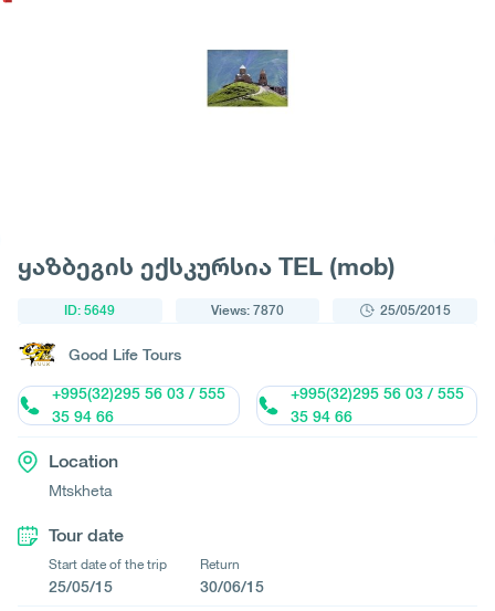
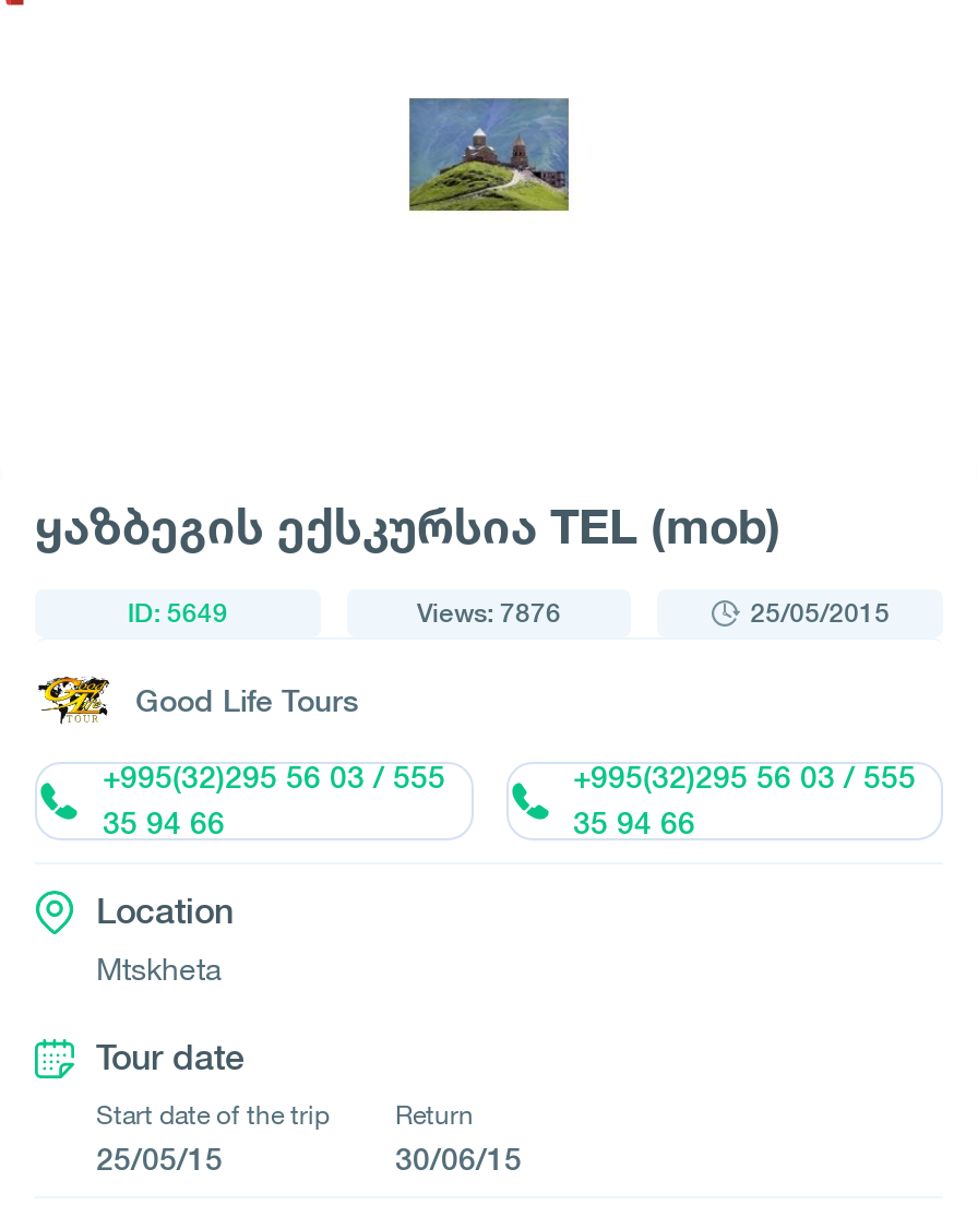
[211,303,284,318] Views: 7870 -> [417,598,561,629] Views: 7876

